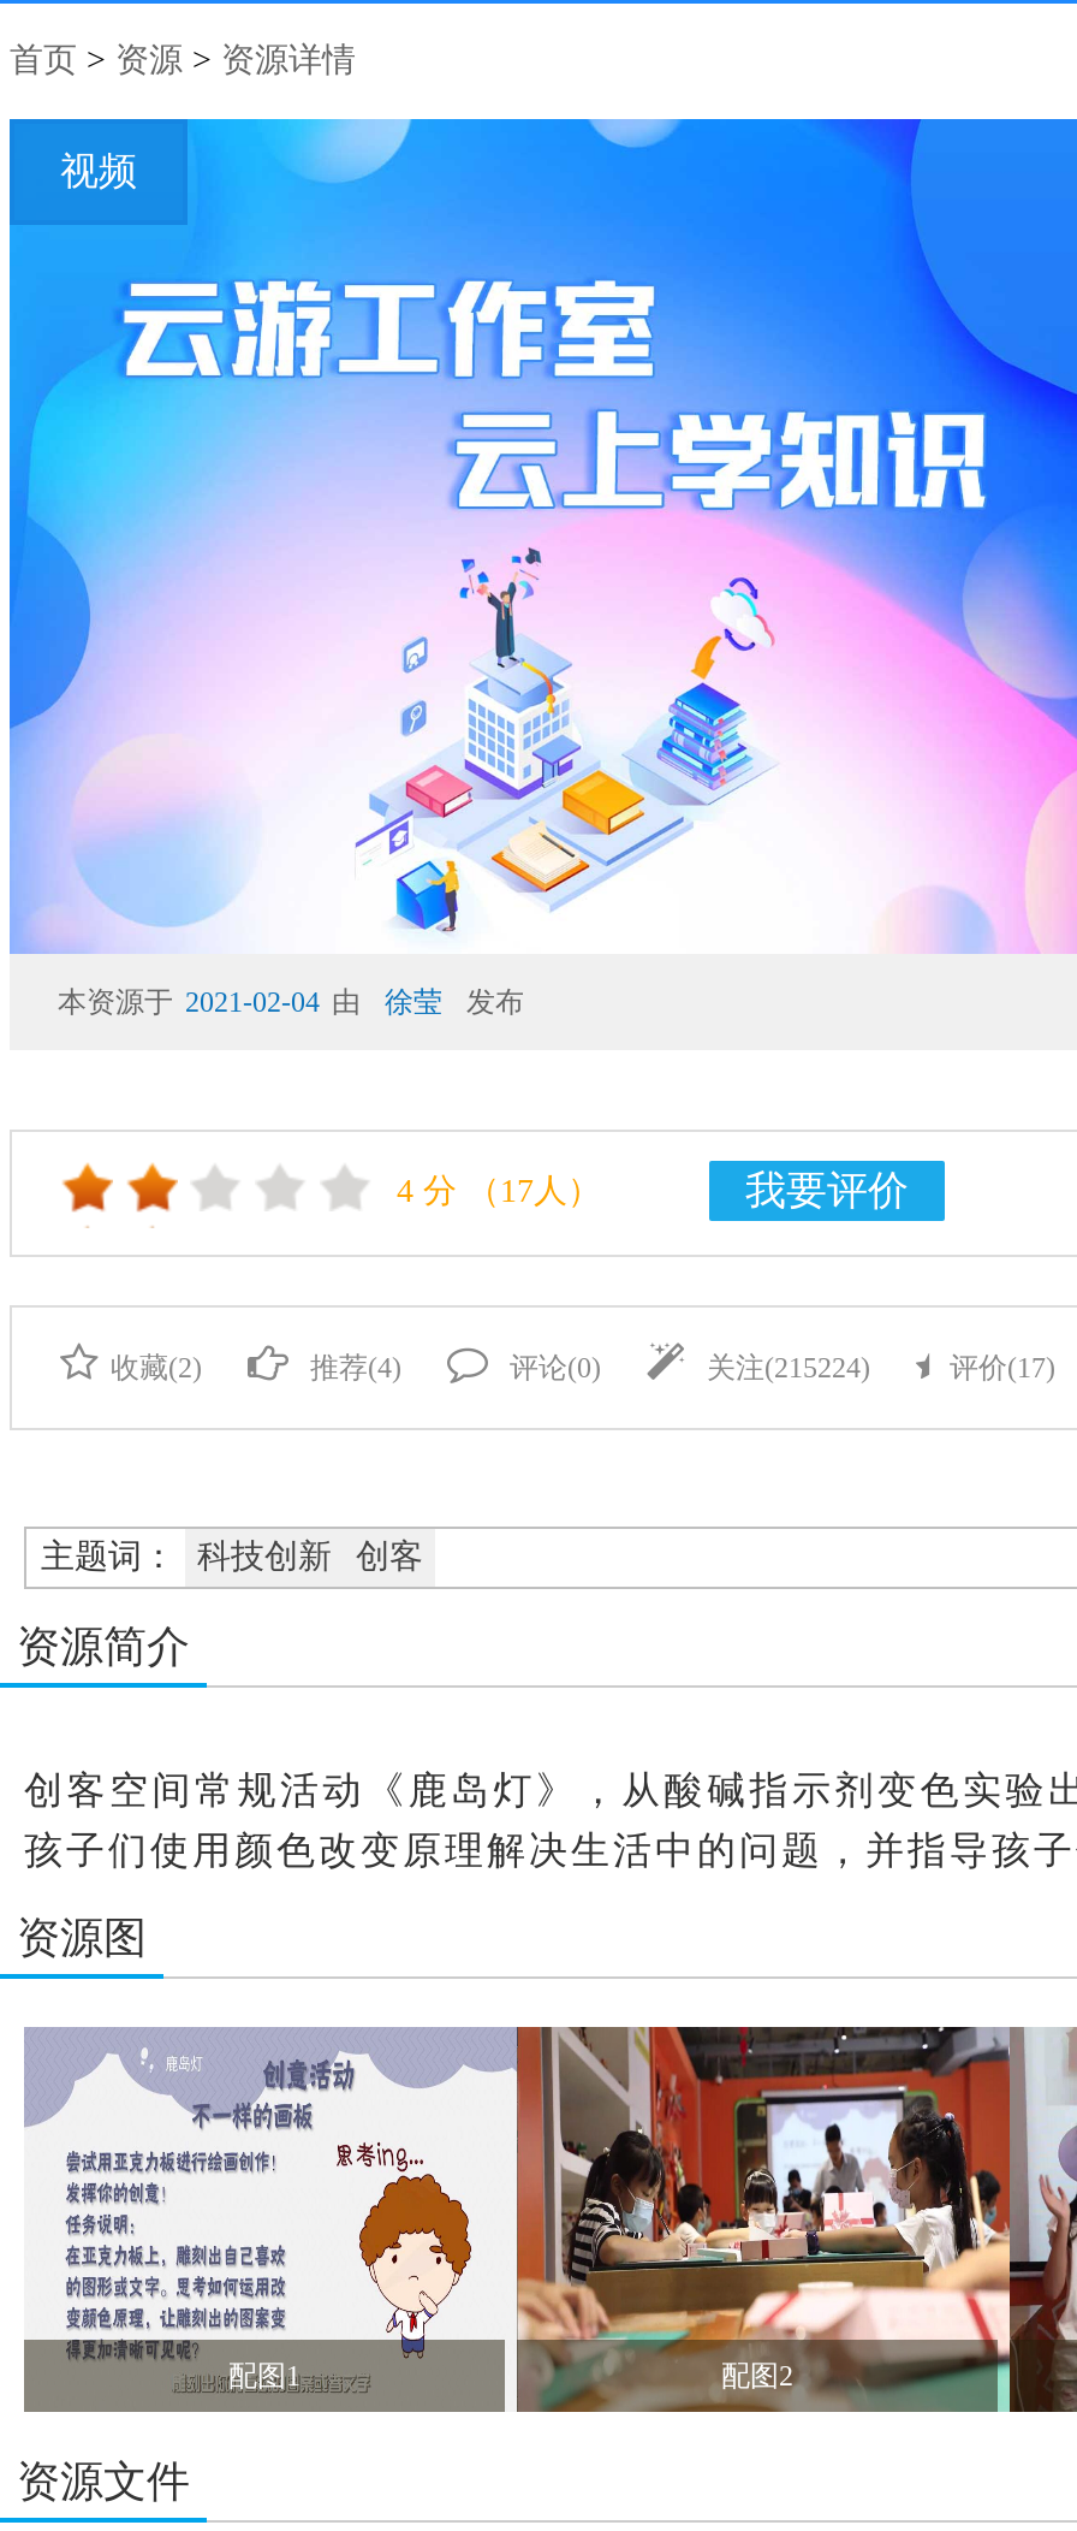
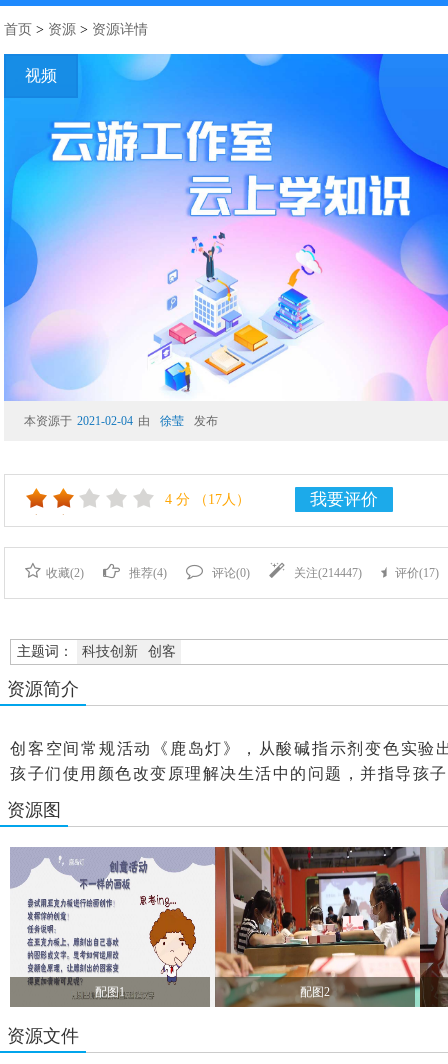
[707,1351,870,1385] 关注(215224) -> [294,566,362,580] 关注(214447)

